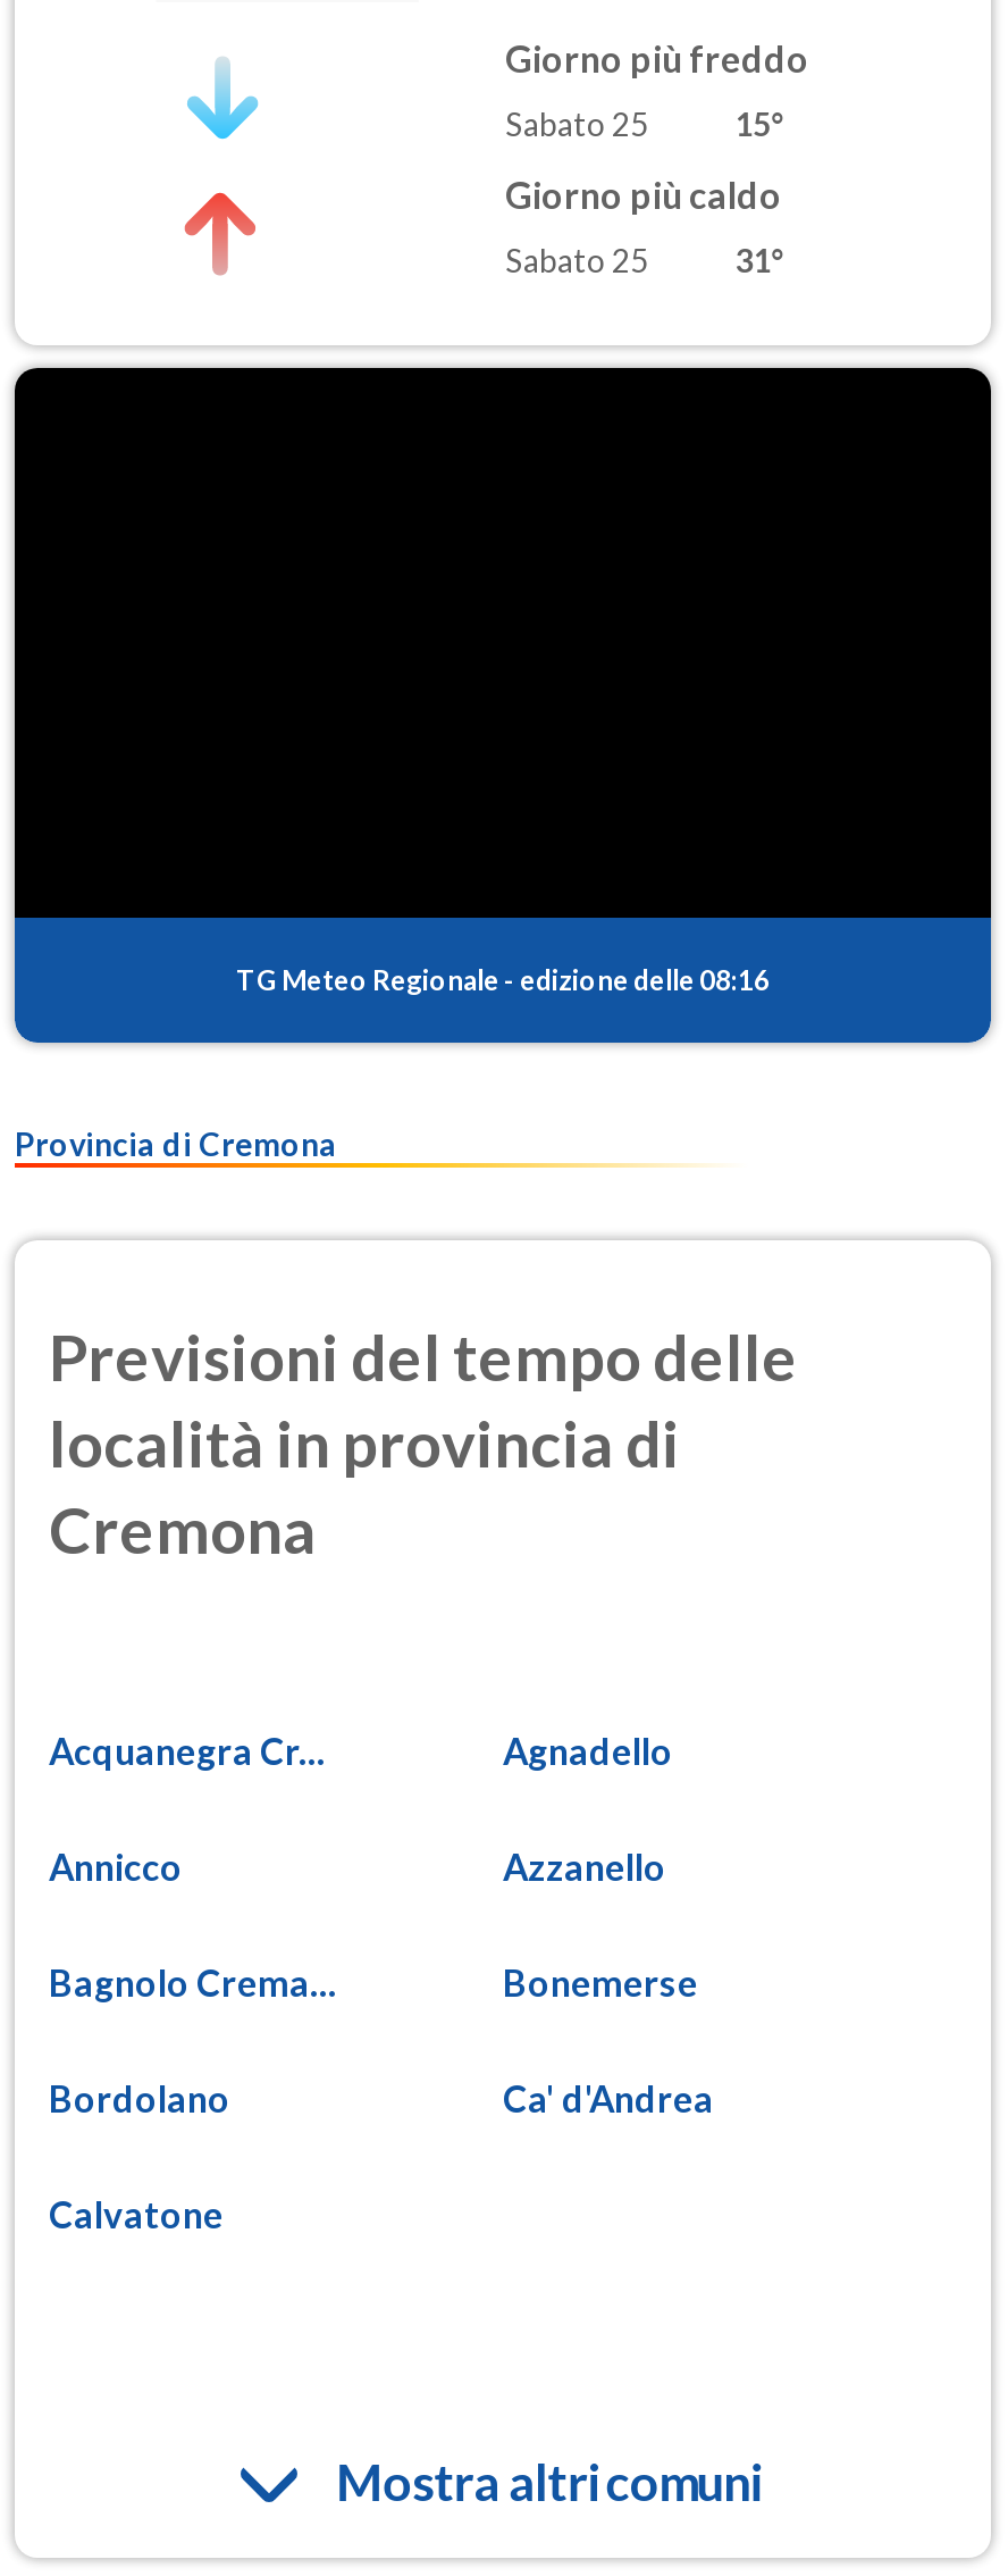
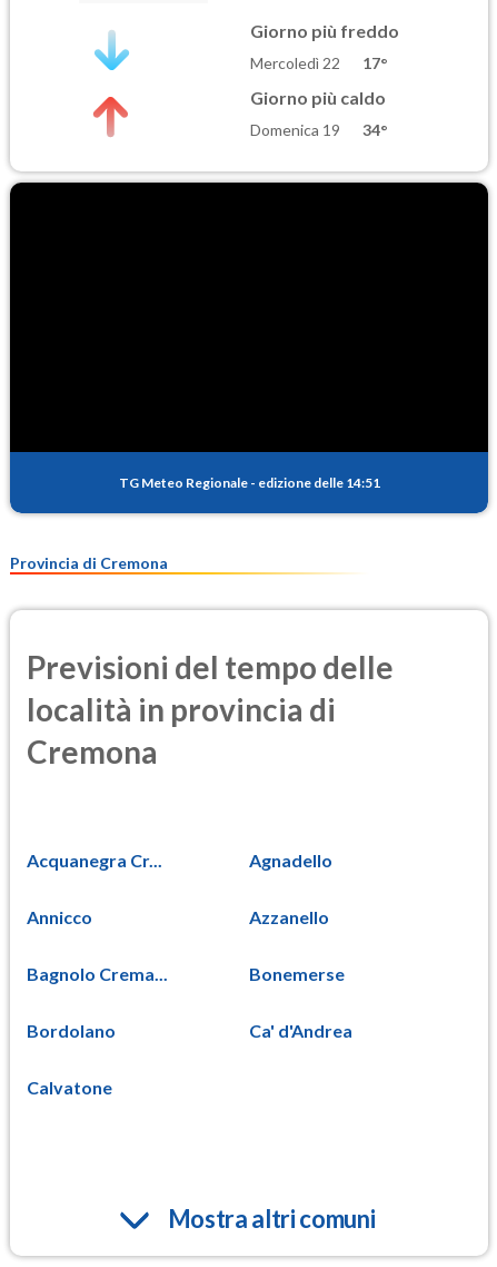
[505,105,787,143] Sabato 25 | 15° -> [250,54,388,72] Mercoledì 22 | 17°
[505,242,787,280] Sabato 25 | 31° -> [250,121,388,140] Domenica 19 | 34°
[236,962,770,996] TG Meteo Regionale - edizione delle 08:16 -> [118,474,380,490] TG Meteo Regionale - edizione delle 14:51

